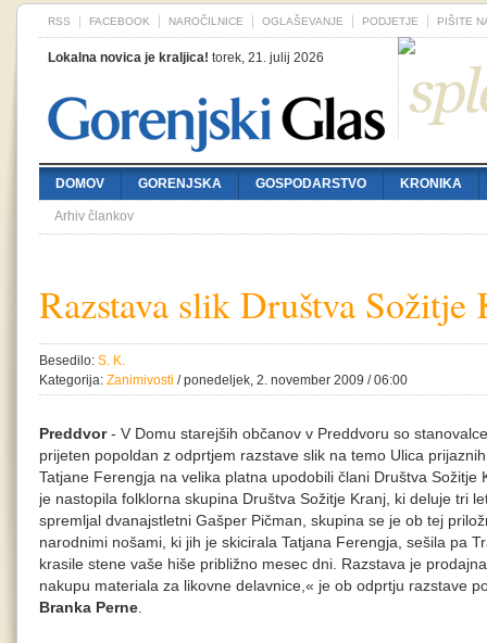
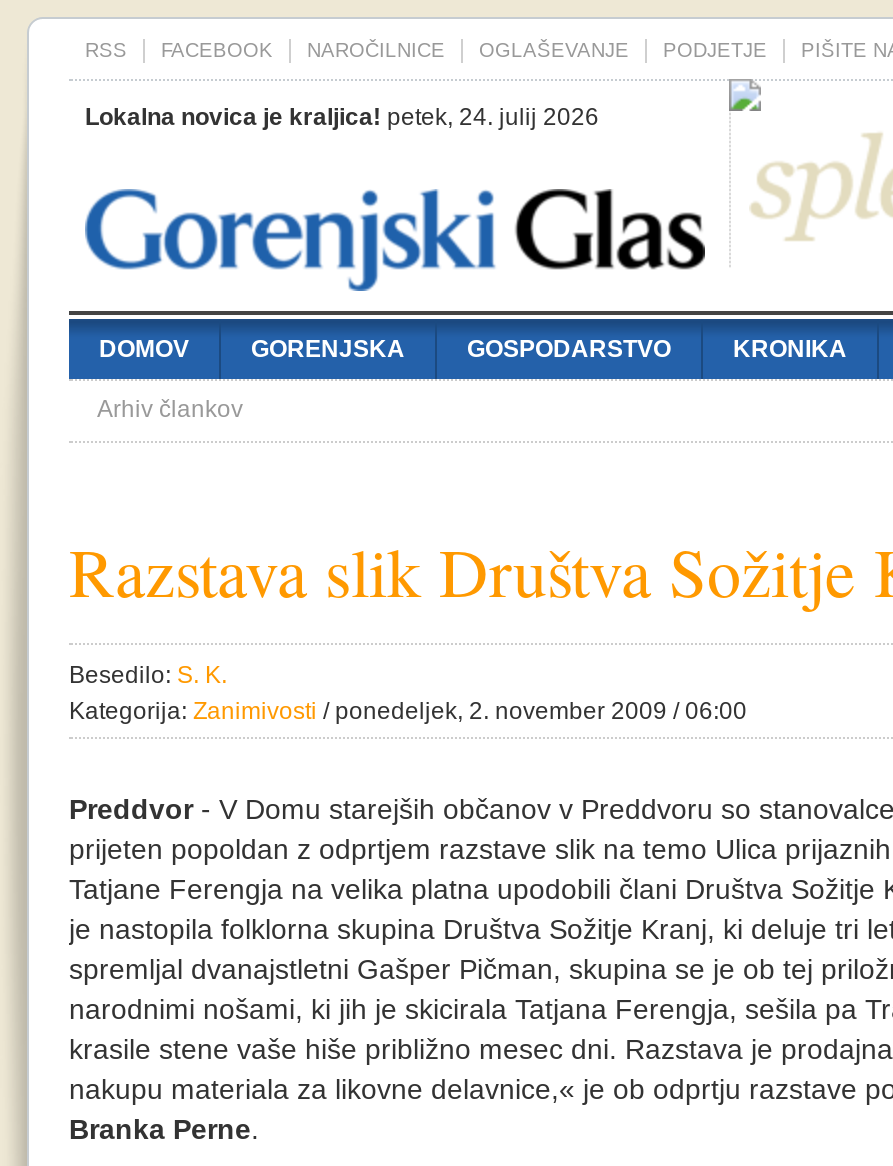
[48,50,324,65] Lokalna novica je kraljica! torek, 21. julij 2026 -> [85,103,599,131] Lokalna novica je kraljica! petek, 24. julij 2026

